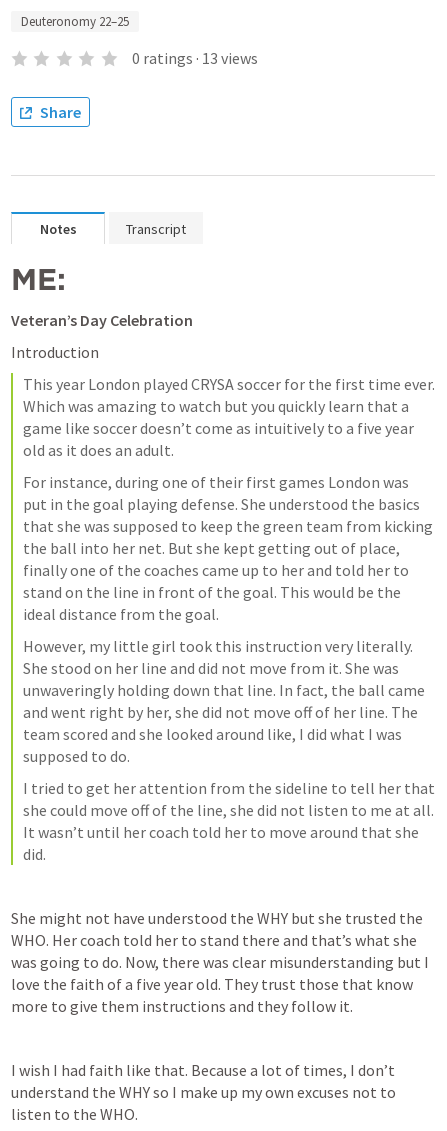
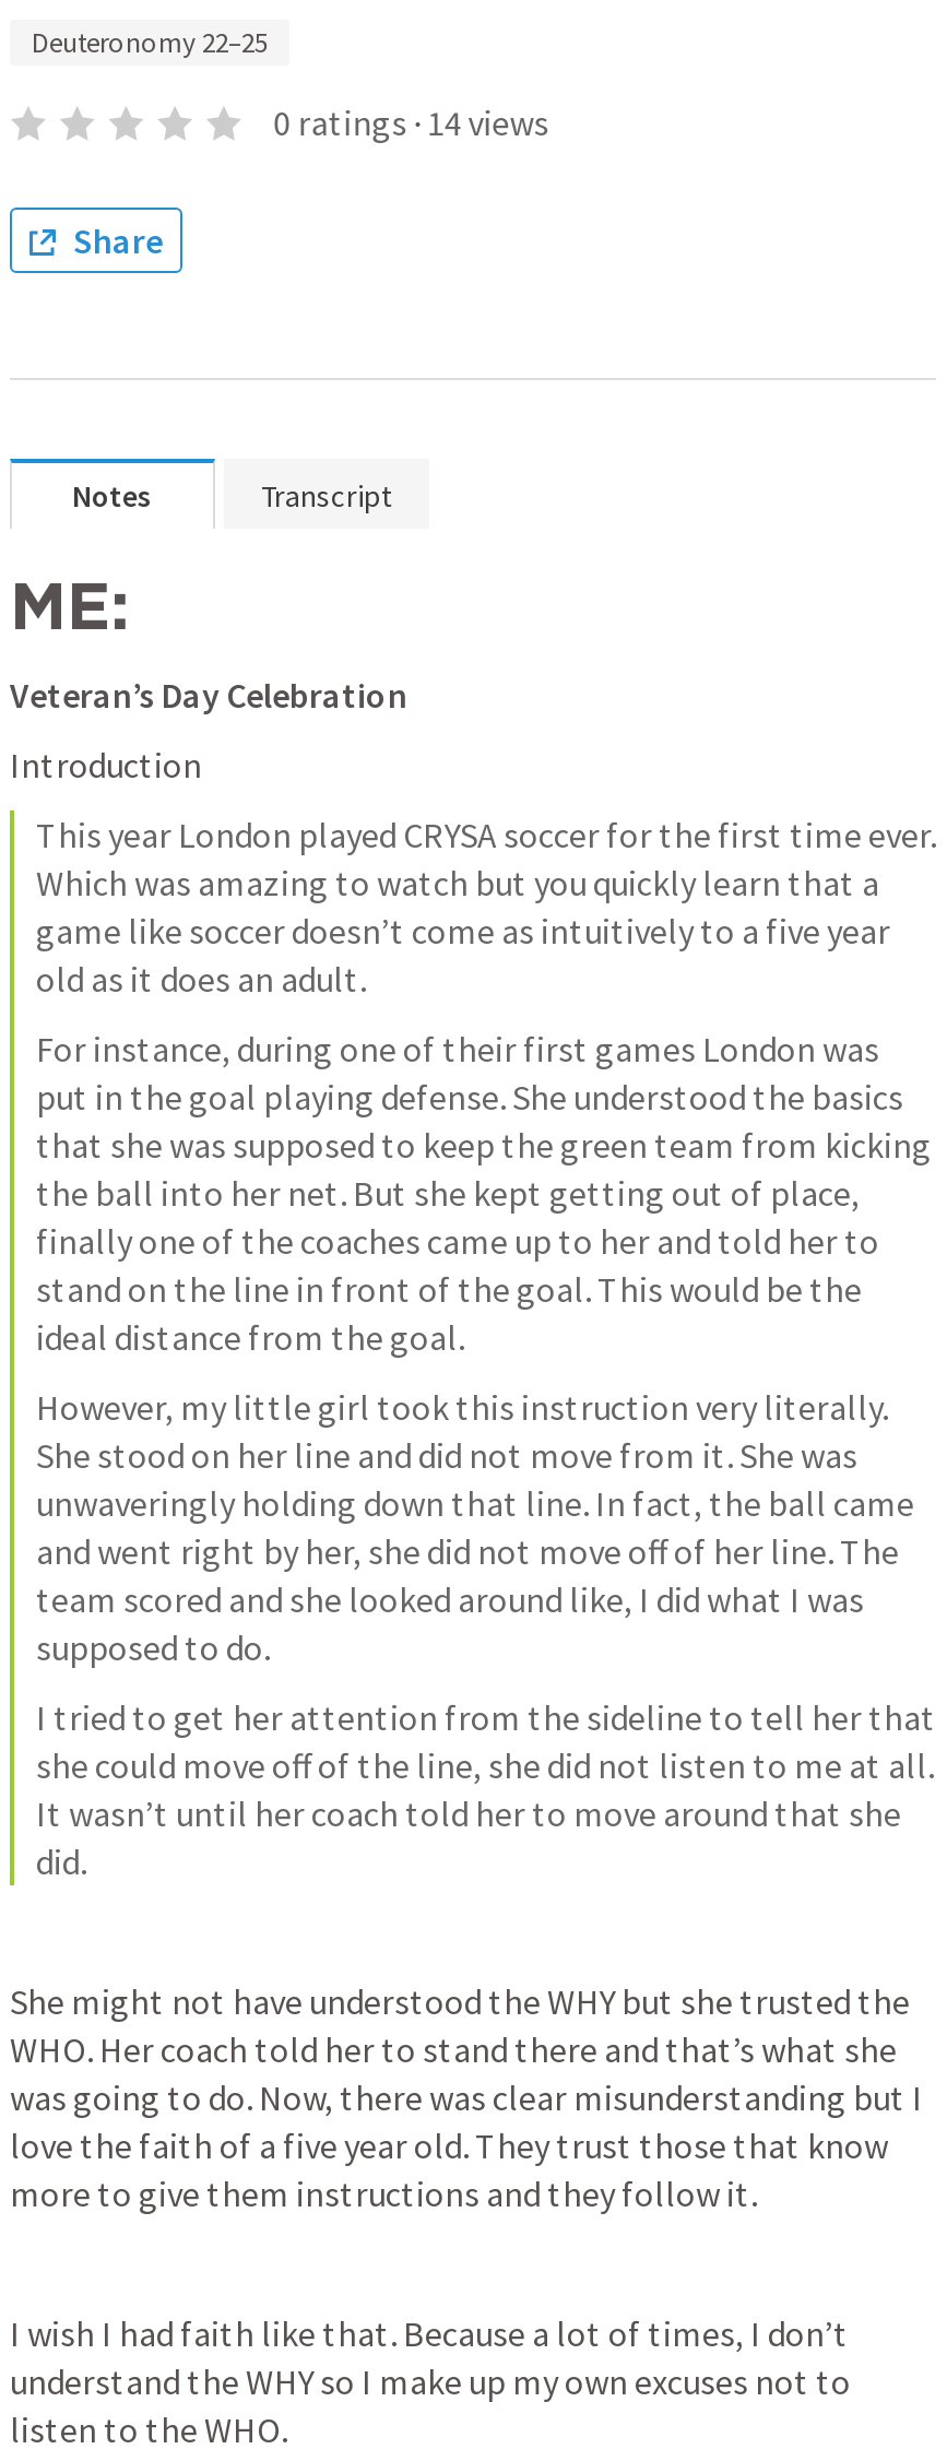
[132,48,258,68] 0 ratings · 13 views -> [274,100,549,144] 0 ratings · 14 views

